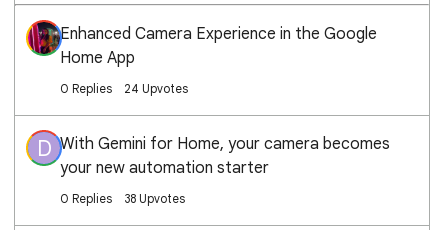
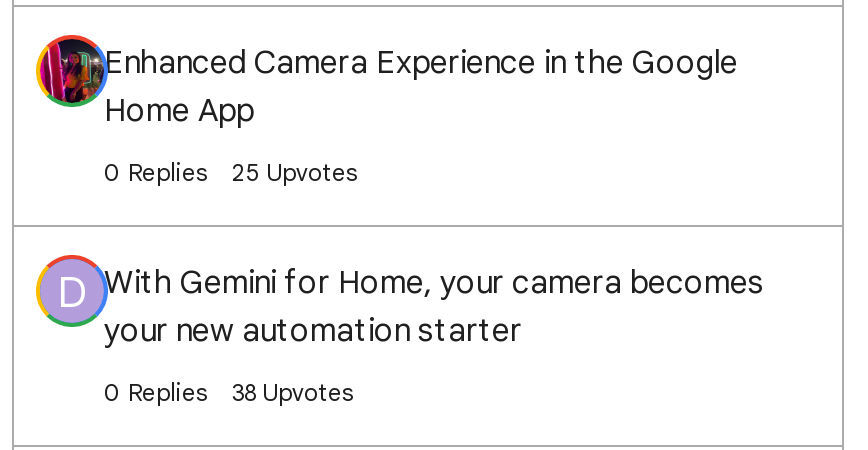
[124,81,188,96] 24 Upvotes -> [232,157,358,187] 25 Upvotes

